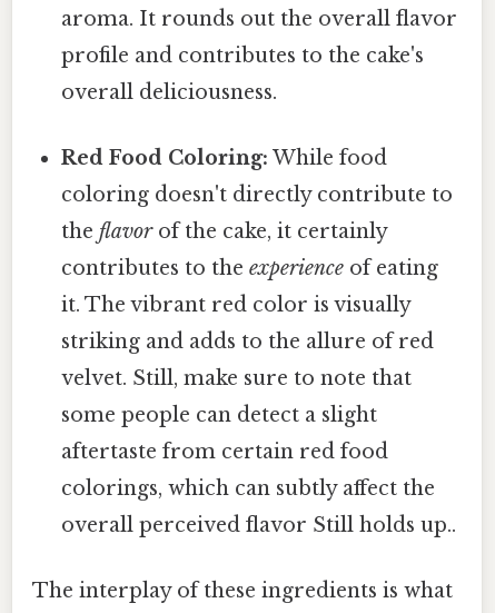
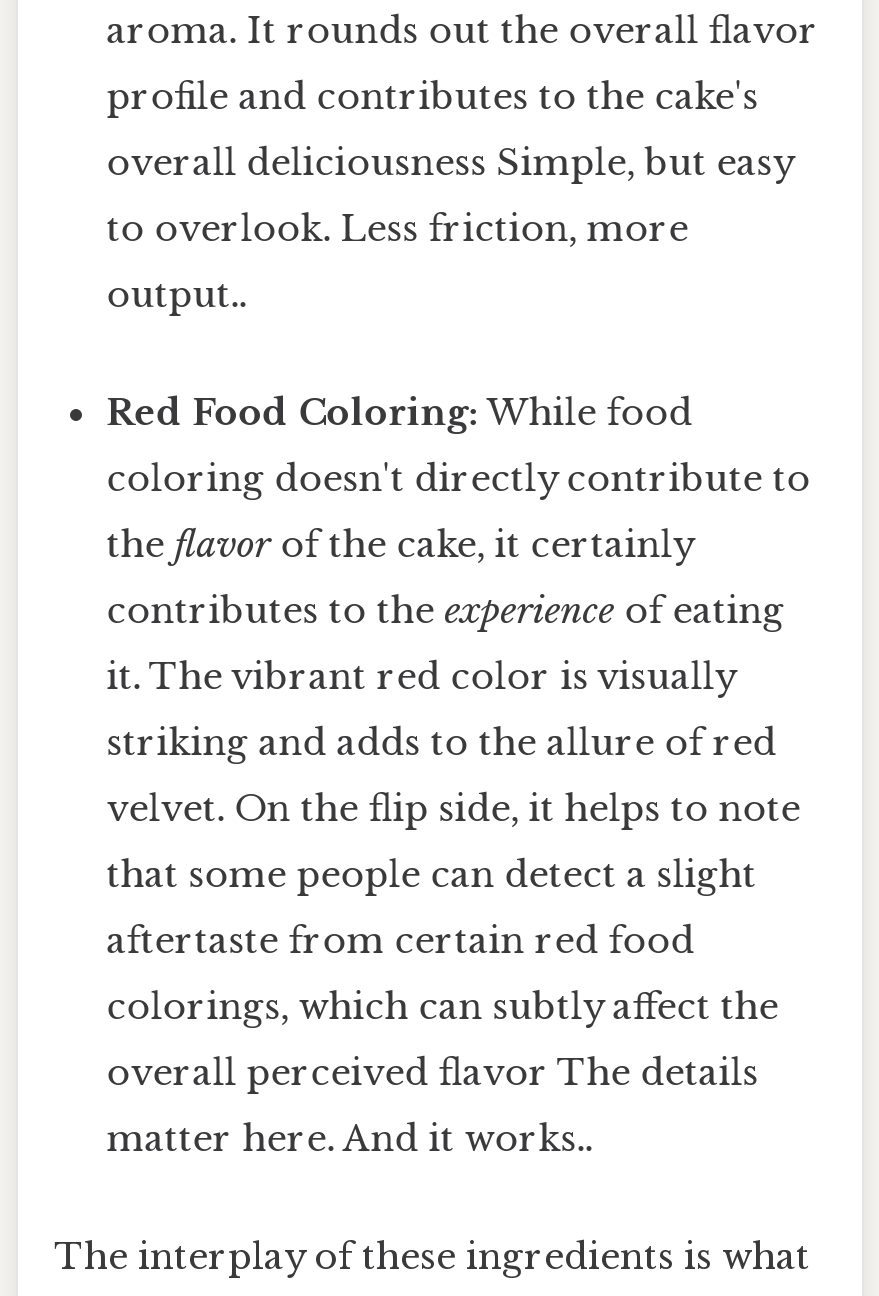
[61,80,277,104] overall deliciousness. -> [106,141,792,317] overall deliciousness Simple, but easy | to overlook. Less friction, more | output..
[61,366,412,391] velvet. Still, make sure to note that -> [106,787,800,831] velvet. On the flip side, it helps to note
[61,403,377,427] some people can detect a slight -> [106,853,756,897] that some people can detect a slight
[61,513,456,538] overall perceived flavor Still holds up.. -> [106,1051,758,1161] overall perceived flavor The details | matter here. And it works..

